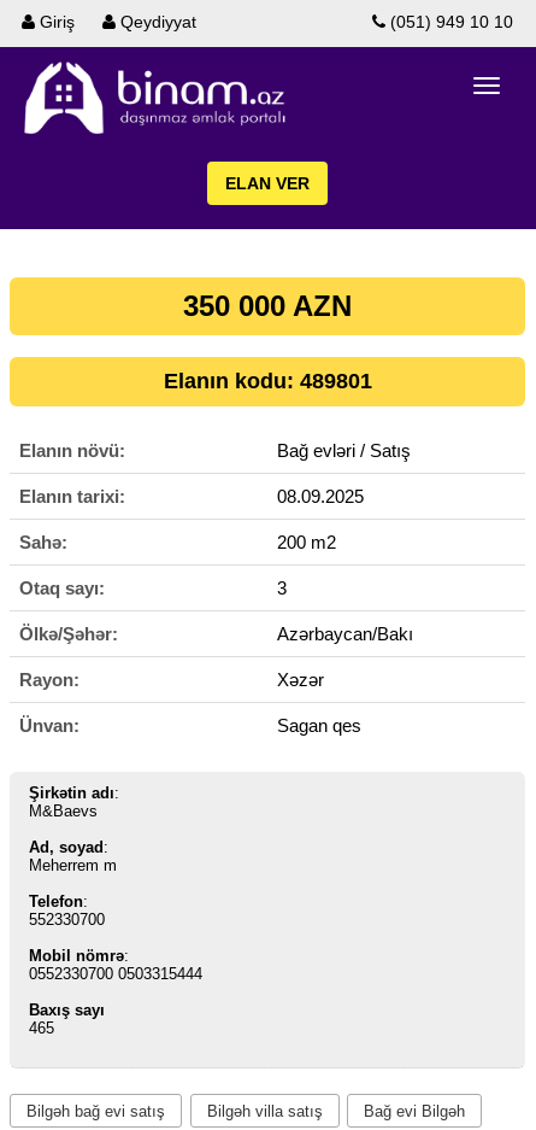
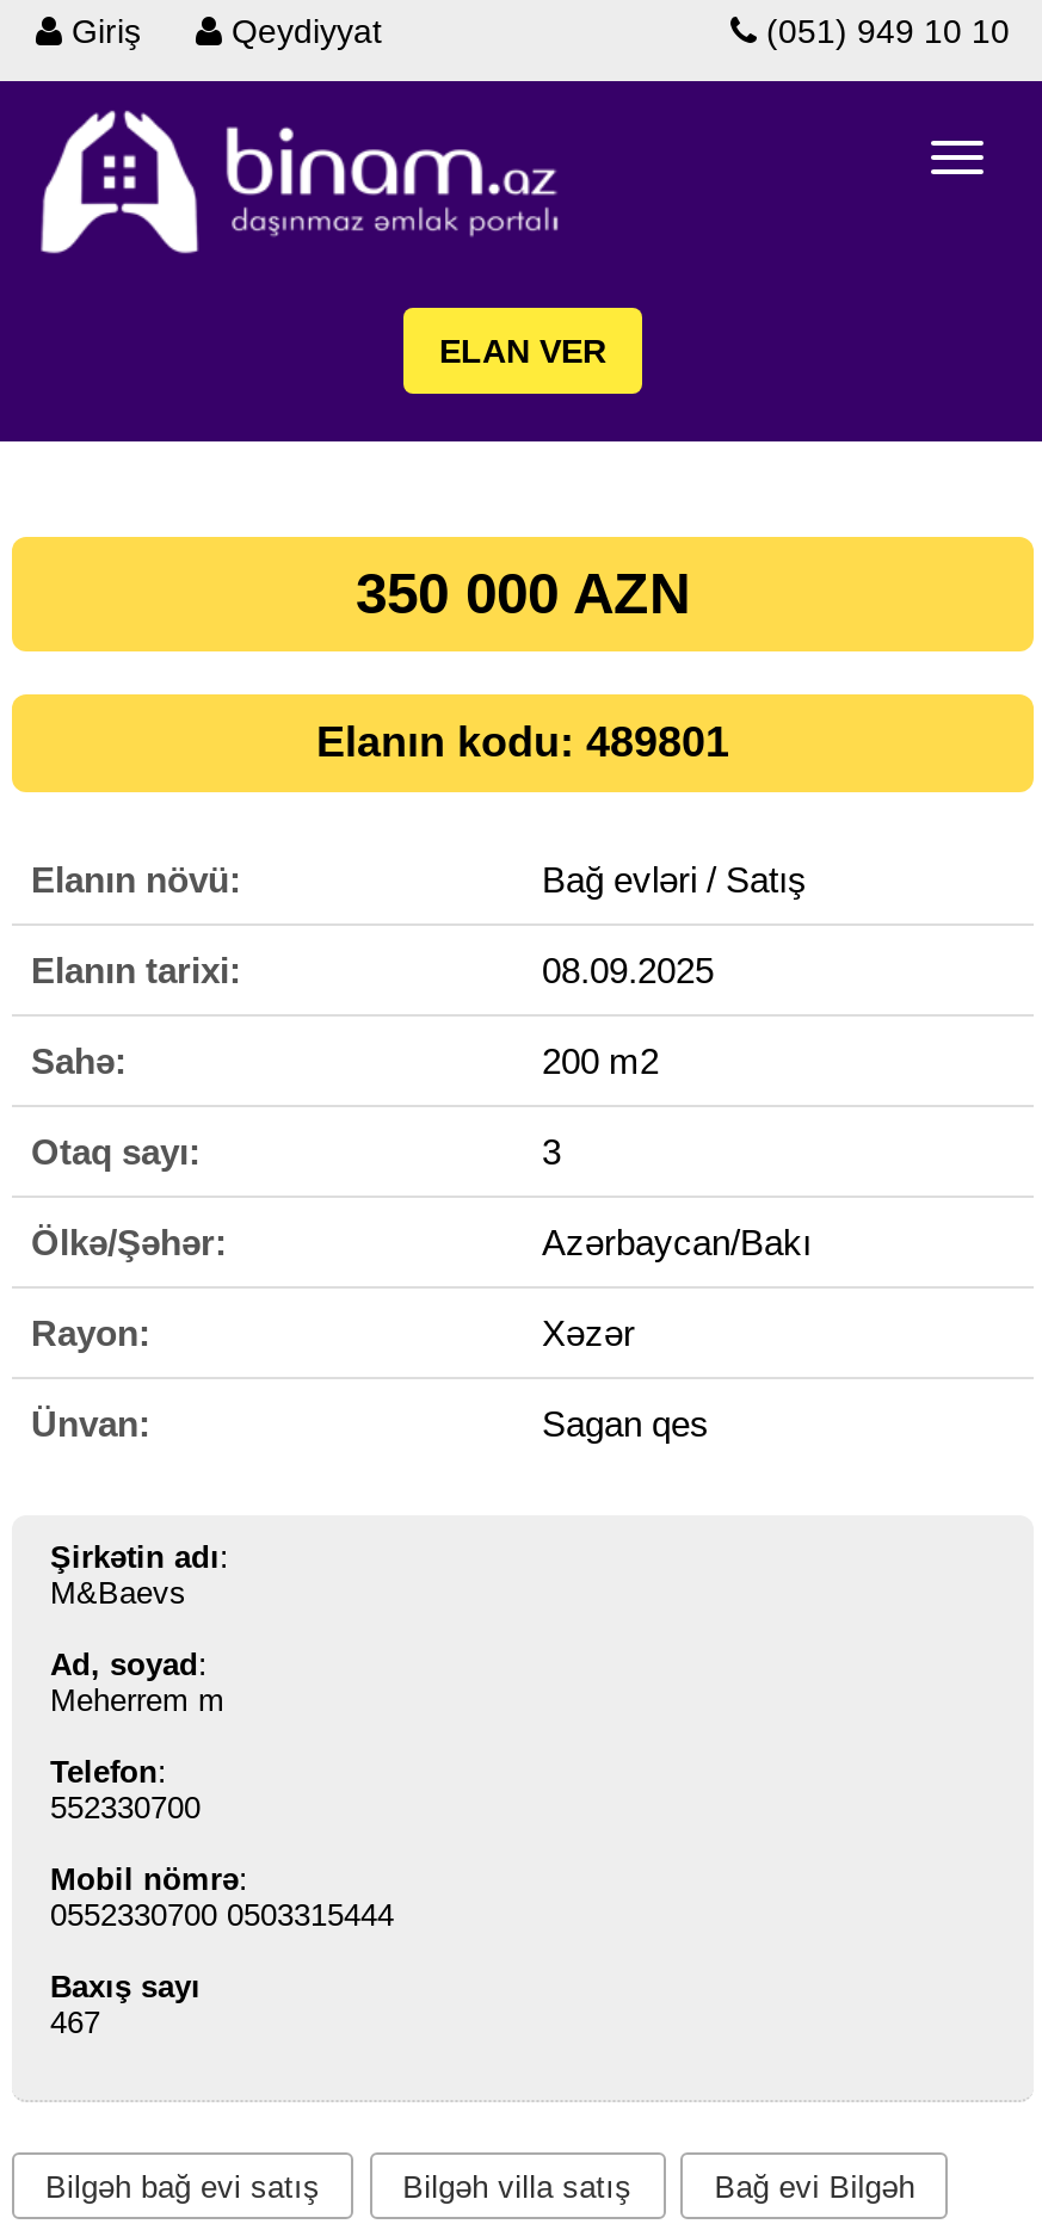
[29,1019,54,1037] 465 -> [50,2004,100,2040] 467

